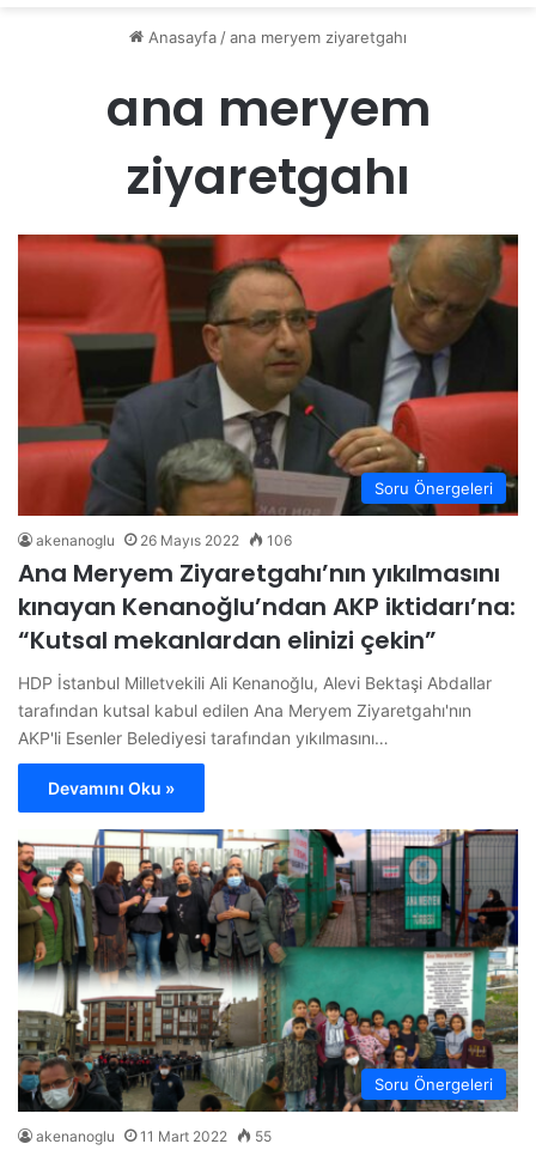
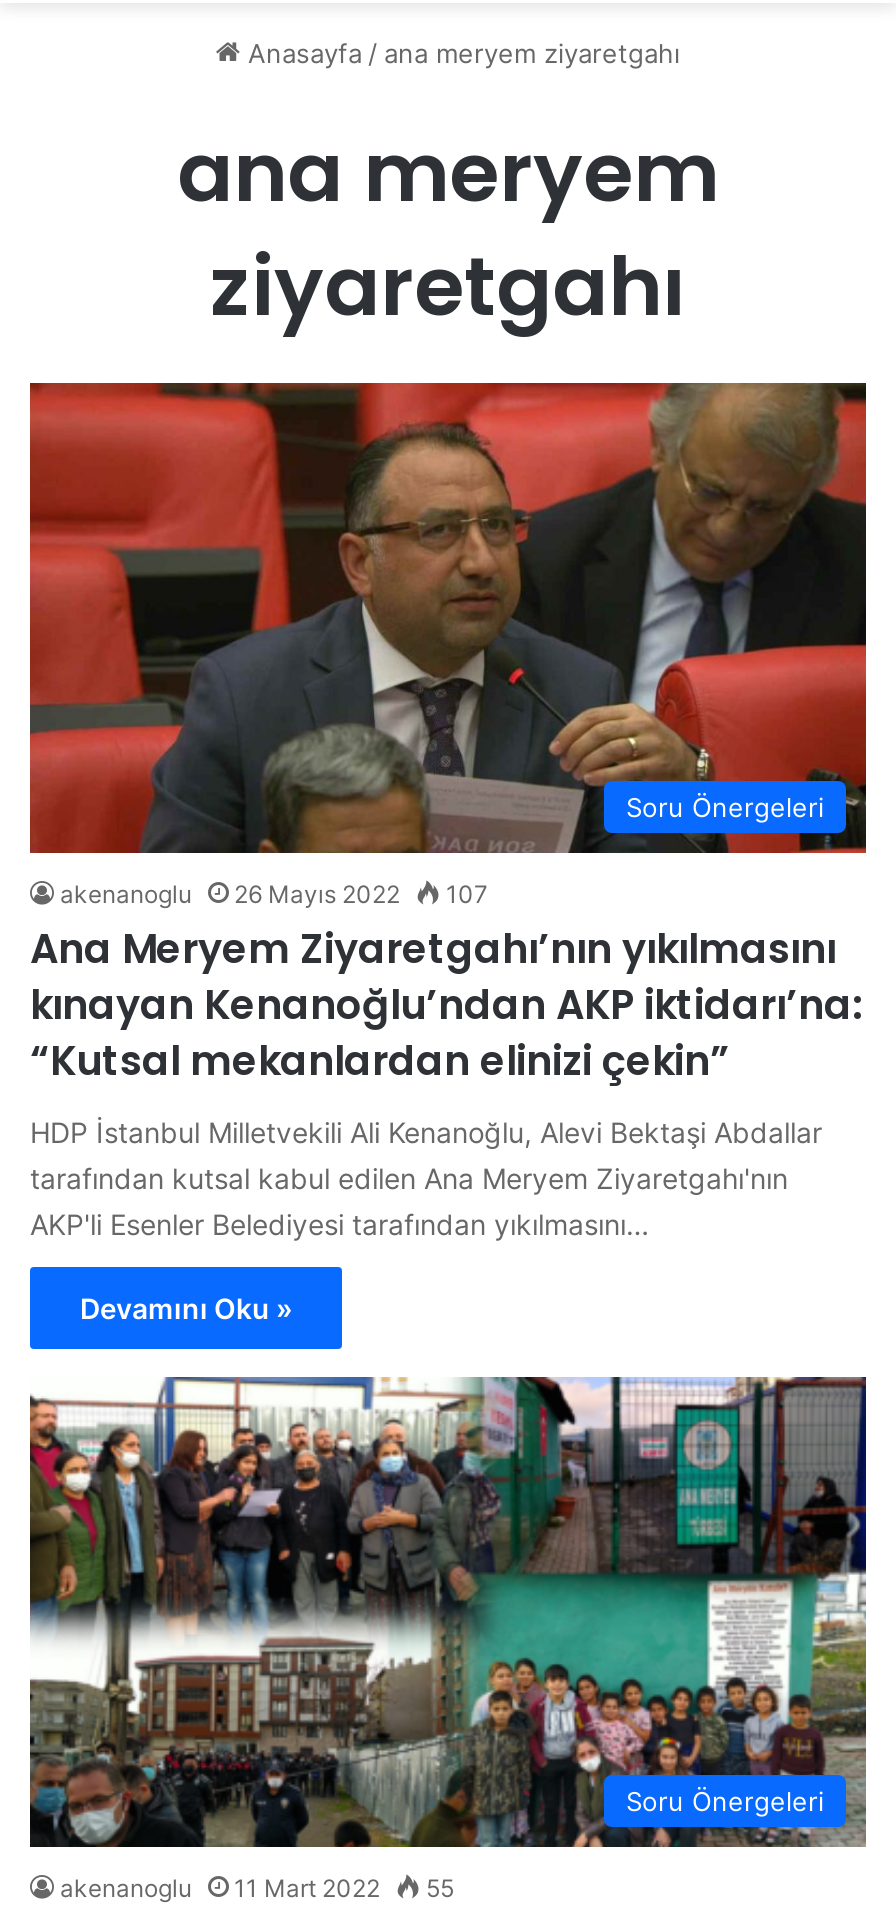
[36,532,292,550] akenanoglu 26 Mayıs 2022 106 -> [60,878,488,908] akenanoglu 26 Mayıs 2022 107

